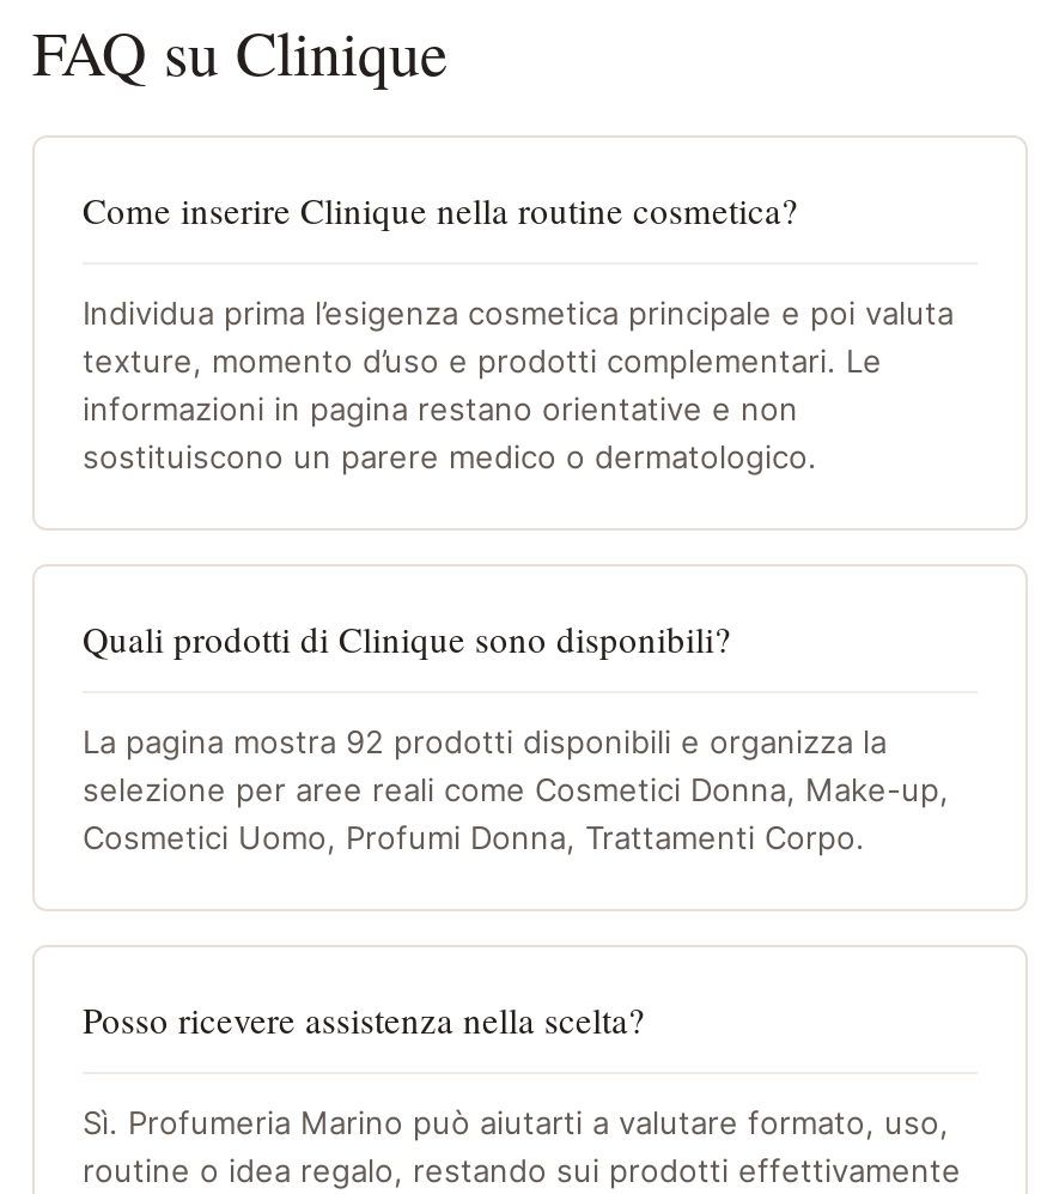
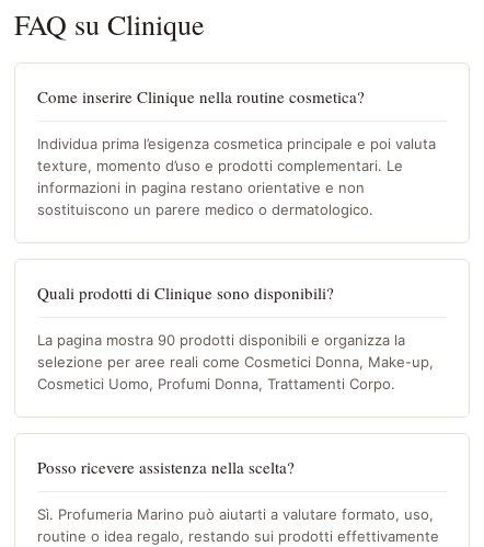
[83,721,887,760] La pagina mostra 92 prodotti disponibili e organizza la -> [37,331,405,348] La pagina mostra 90 prodotti disponibili e organizza la

